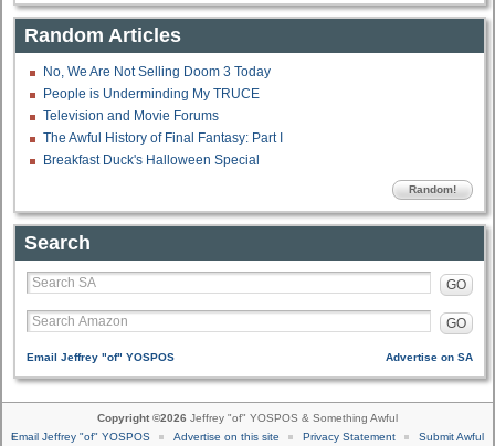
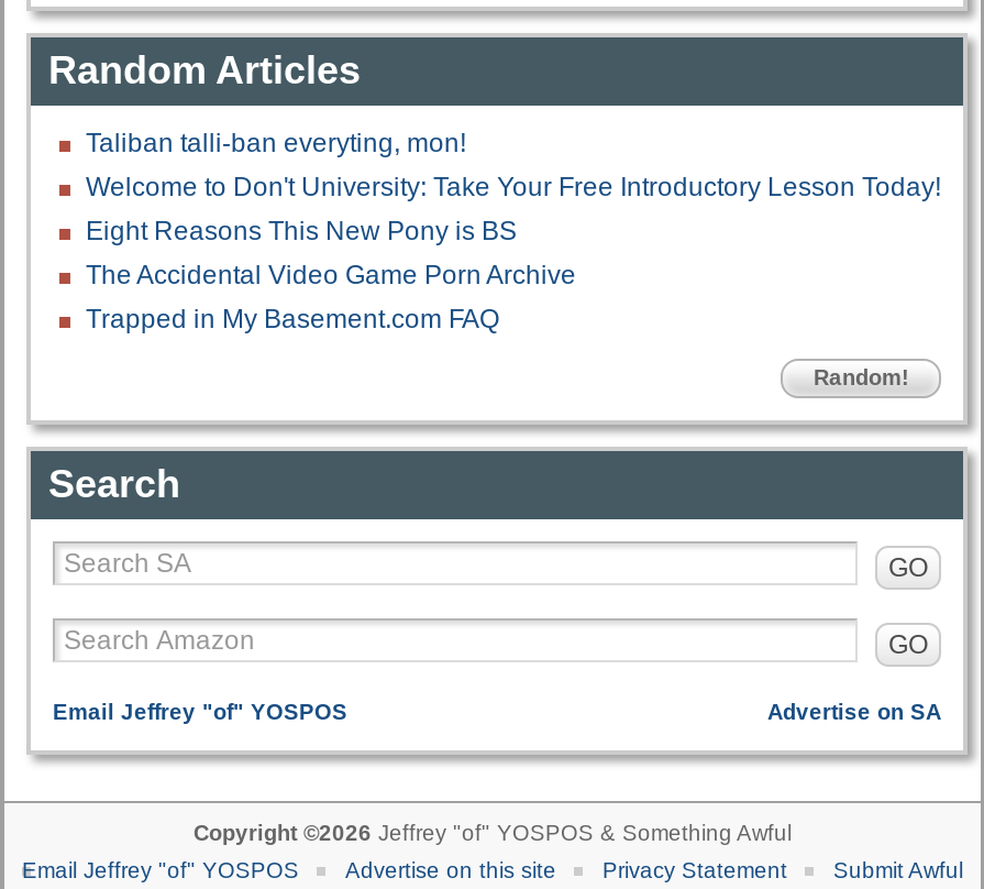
[43,64,283,168] No, We Are Not Selling Doom 3 Today | People is Underminding My TRUCE | Television and Movie Forums | The Awful History of Final Fantasy: Part I | Breakfast Duck's Halloween Special -> [86,128,941,334] Taliban talli-ban everyting, mon! | Welcome to Don't University: Take Your Free Introductory Lesson Today! | Eight Reasons This New Pony is BS | The Accidental Video Game Porn Archive | Trapped in My Basement.com FAQ

